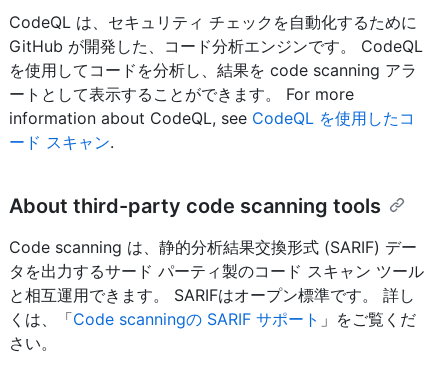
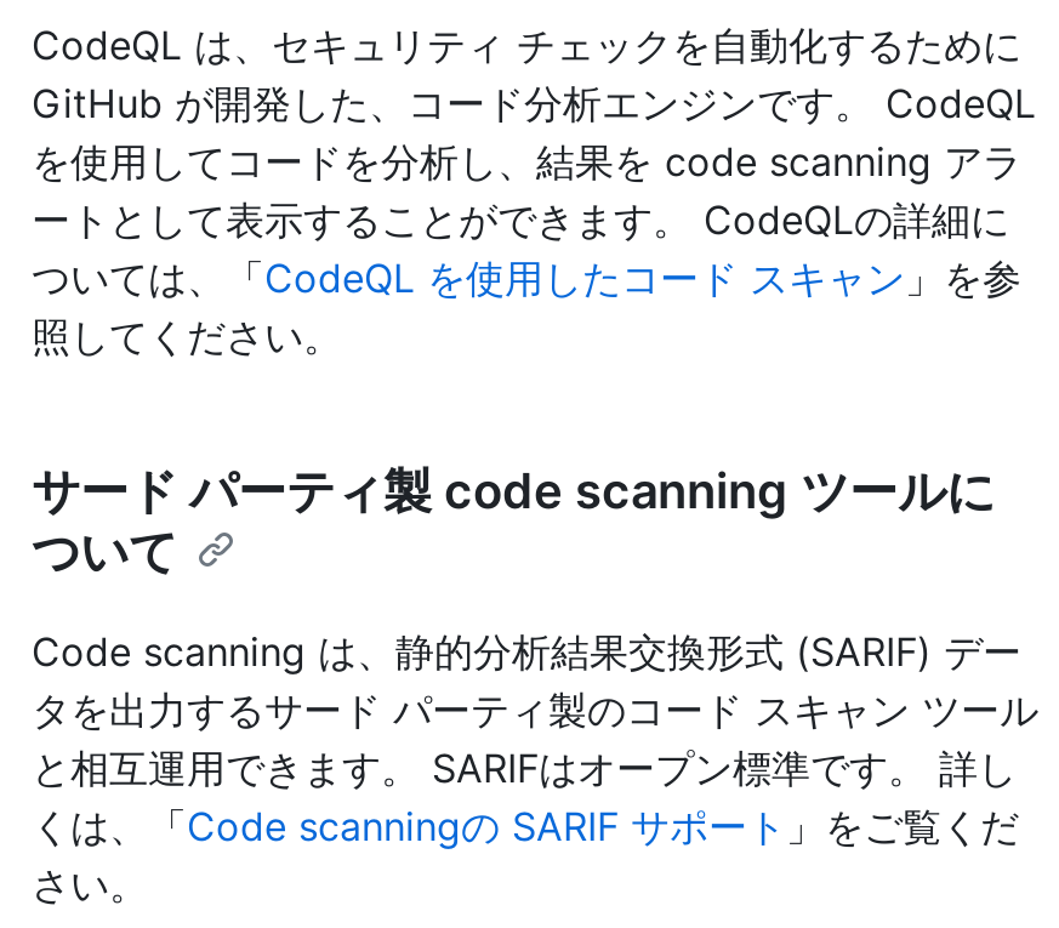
[9,84,415,152] ートとして表示することができます。 For more | information about CodeQL, see CodeQL を使用したコ | ード スキャン. -> [32,196,1021,361] ートとして表示することができます。 CodeQLの詳細に | ついては、「CodeQL を使用したコード スキャン」を参 | 照してください。
[9,194,381,218] About third-party code scanning tools -> [32,463,995,582] サード パーティ製 code scanning ツールに | ついて

